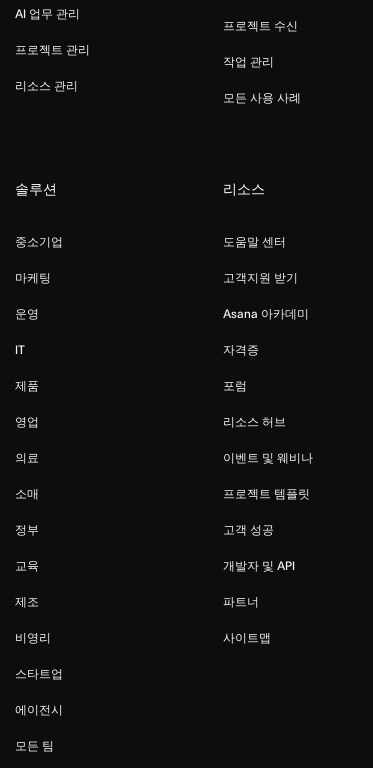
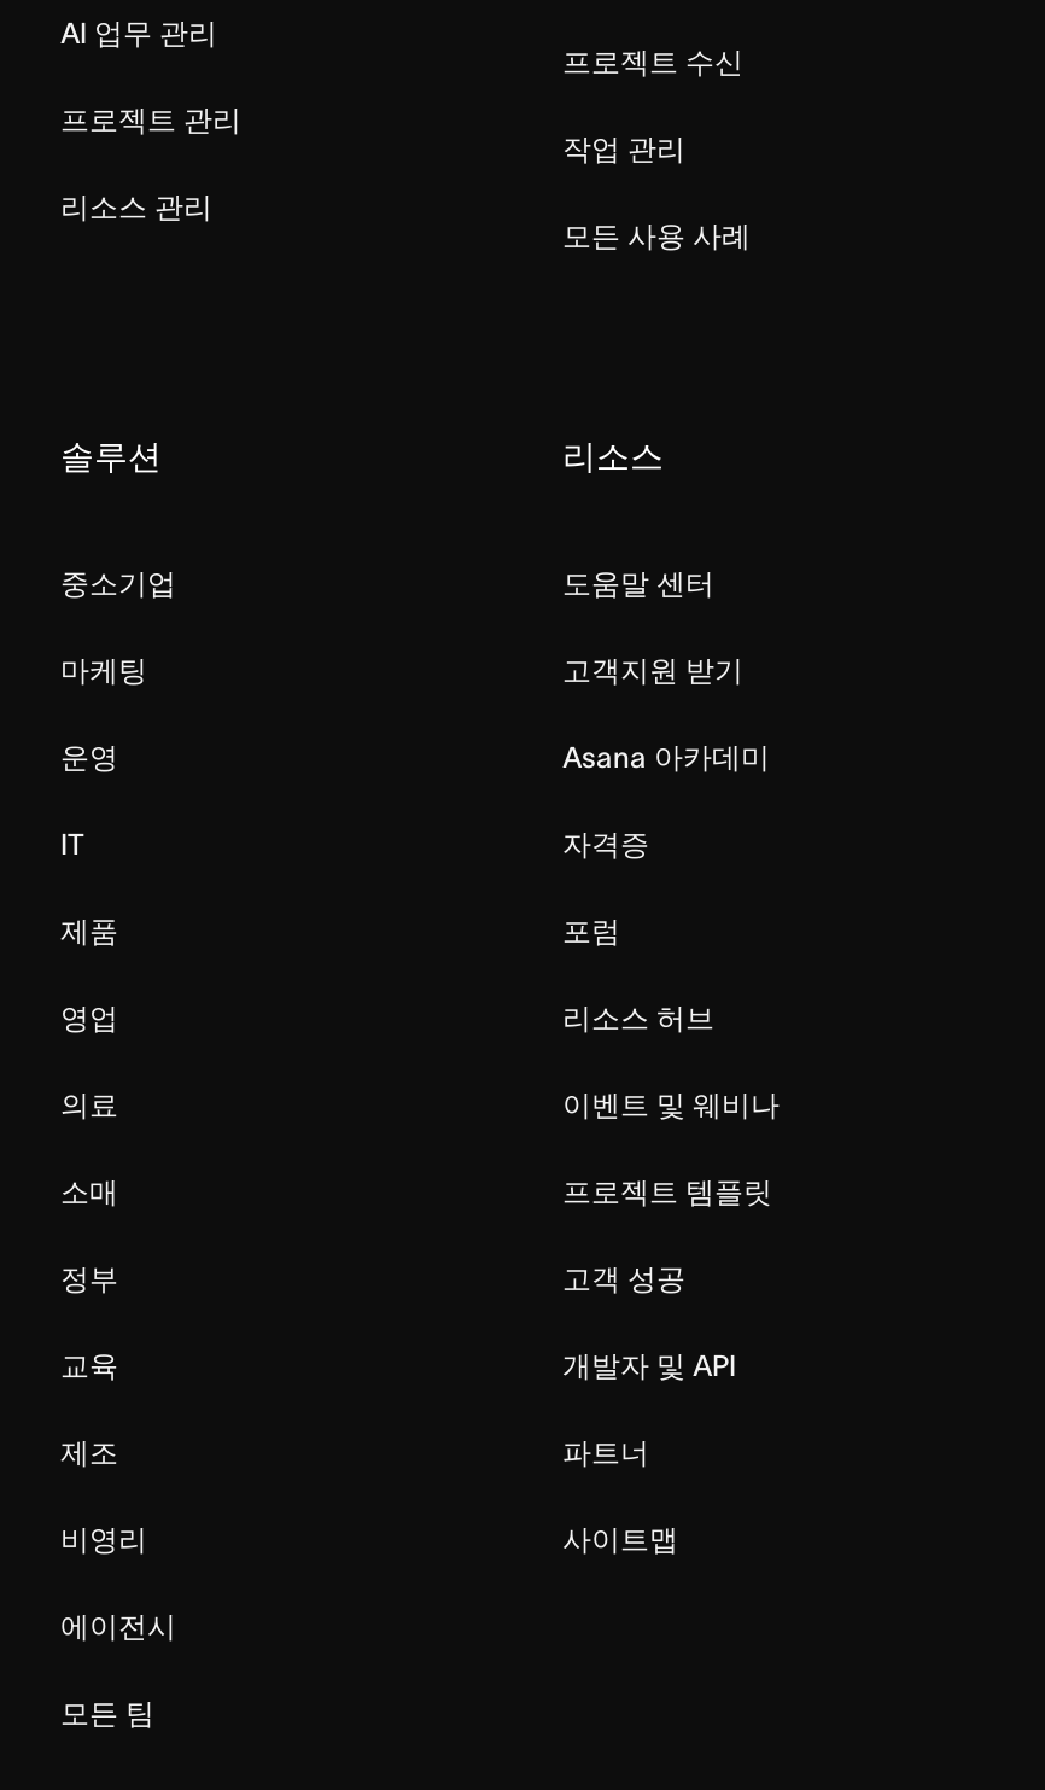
[15,667,63,680] 스타트업 -> none

